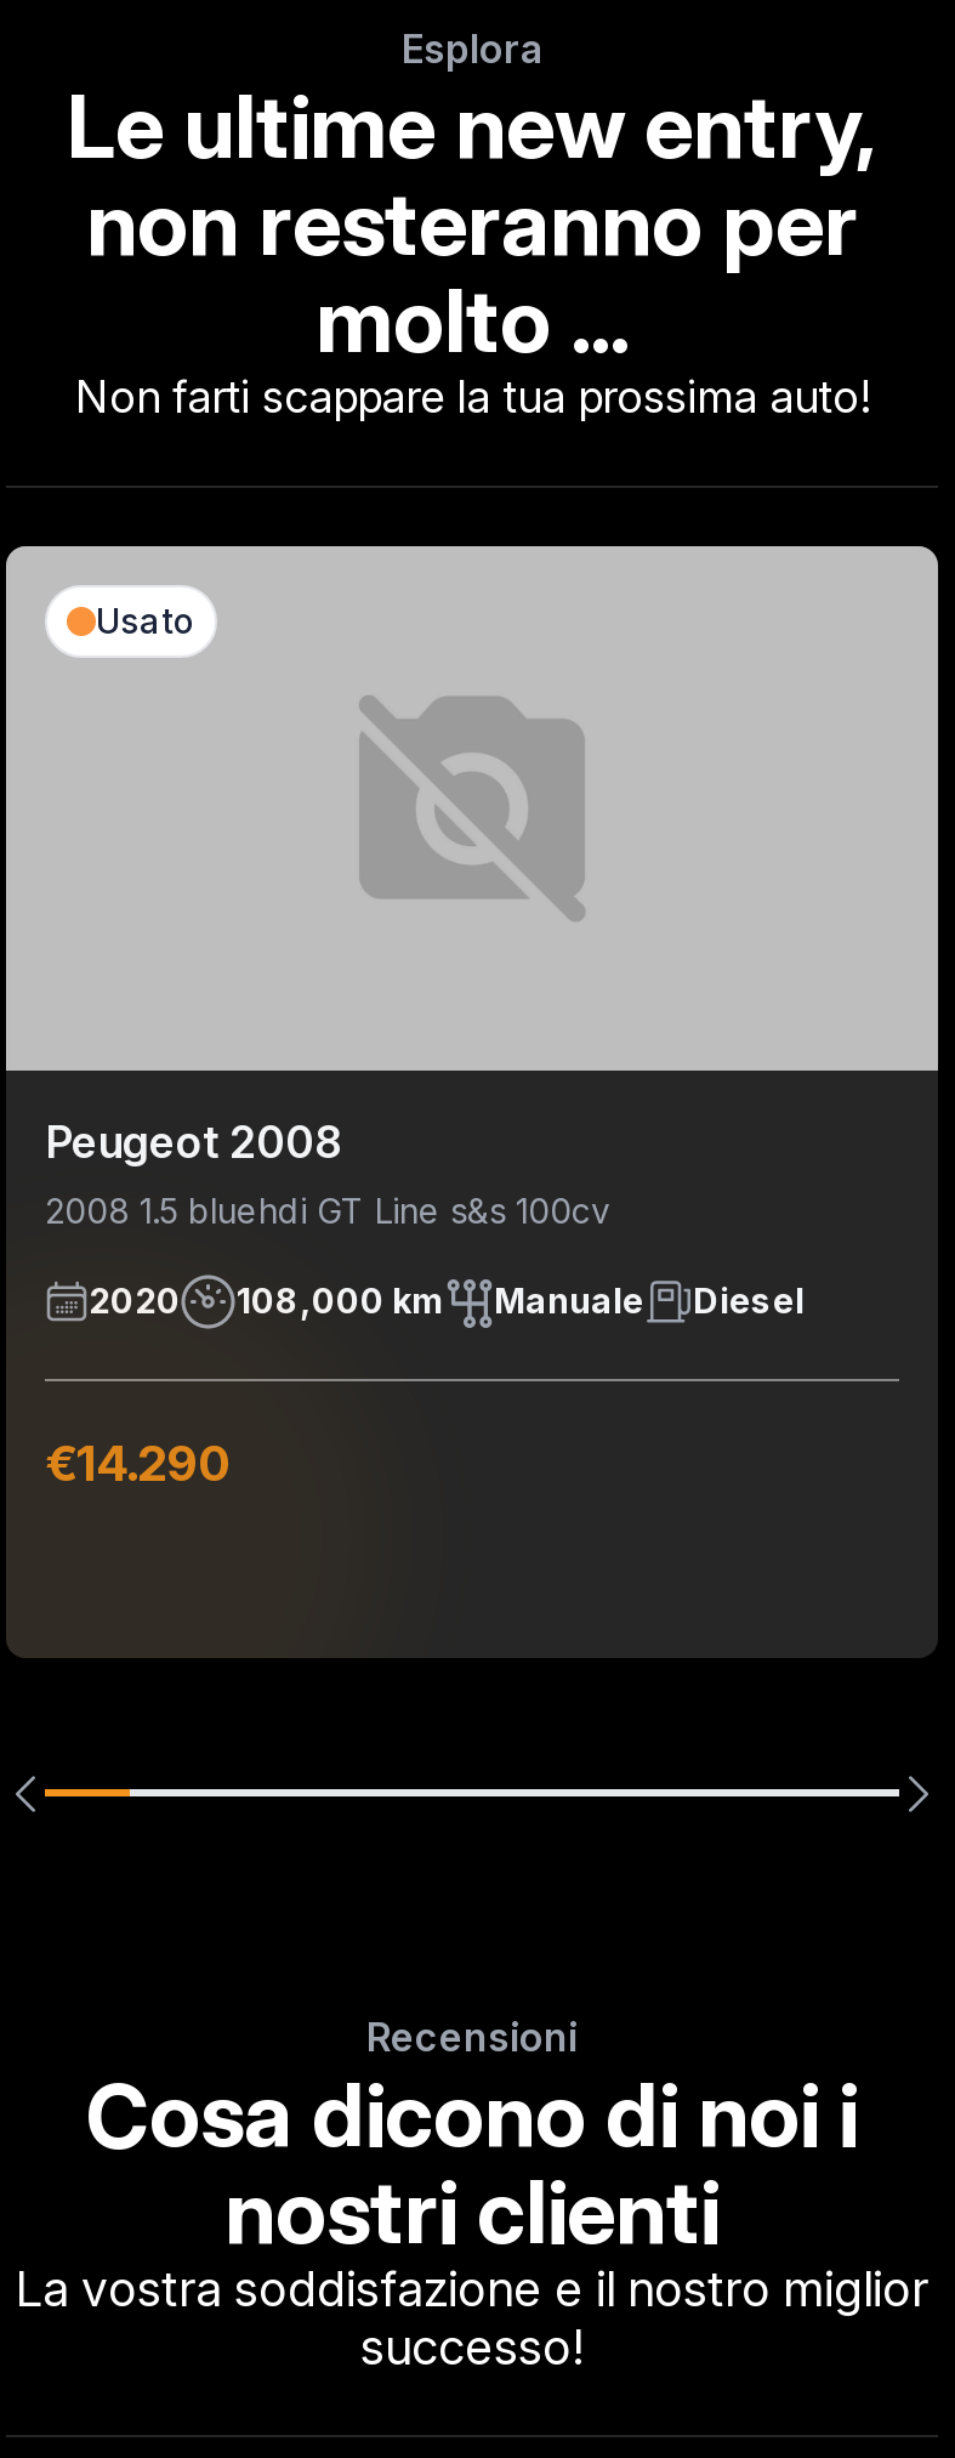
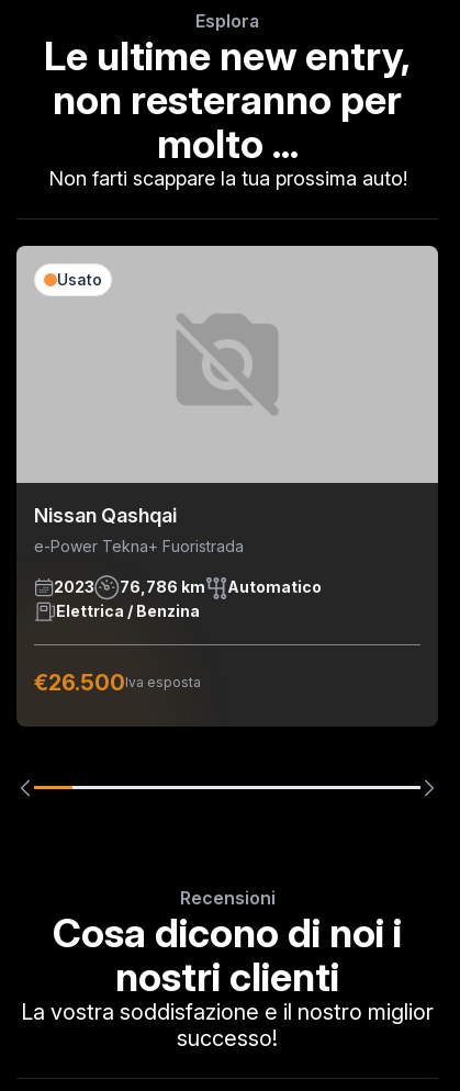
[45,1116,610,1231] Peugeot 2008 | 2008 1.5 bluehdi GT Line s&s 100cv -> [34,504,244,555] Nissan Qashqai | e-Power Tekna+ Fuoristrada
[89,1280,805,1322] 2020 | 108,000 km | Manuale | Diesel -> [54,578,322,620] 2023 | 76,786 km | Automatico | Elettrica / Benzina
[45,1435,232,1493] €14.290 -> [34,669,201,696] €26.500Iva esposta

